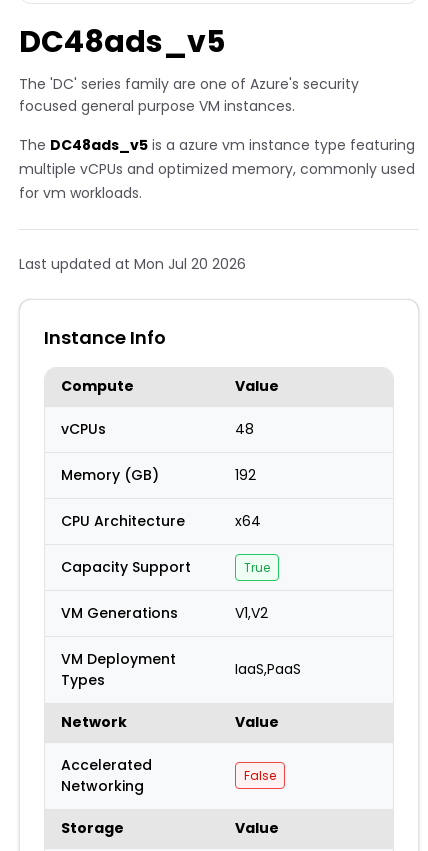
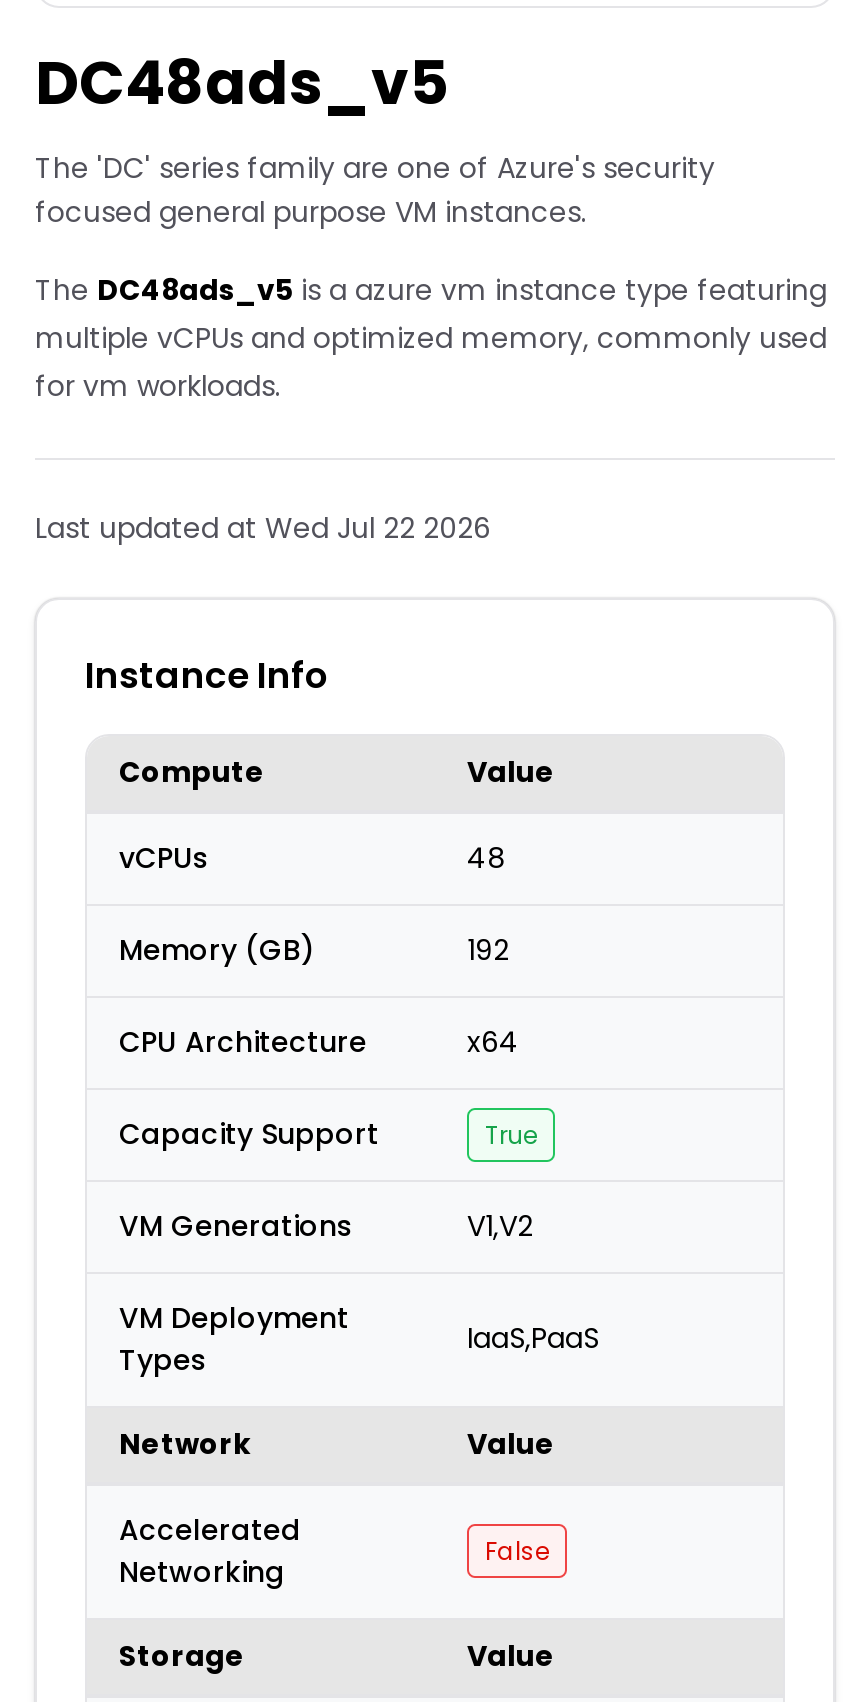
[19,254,246,274] Last updated at Mon Jul 20 2026 -> [35,508,491,548] Last updated at Wed Jul 22 2026

